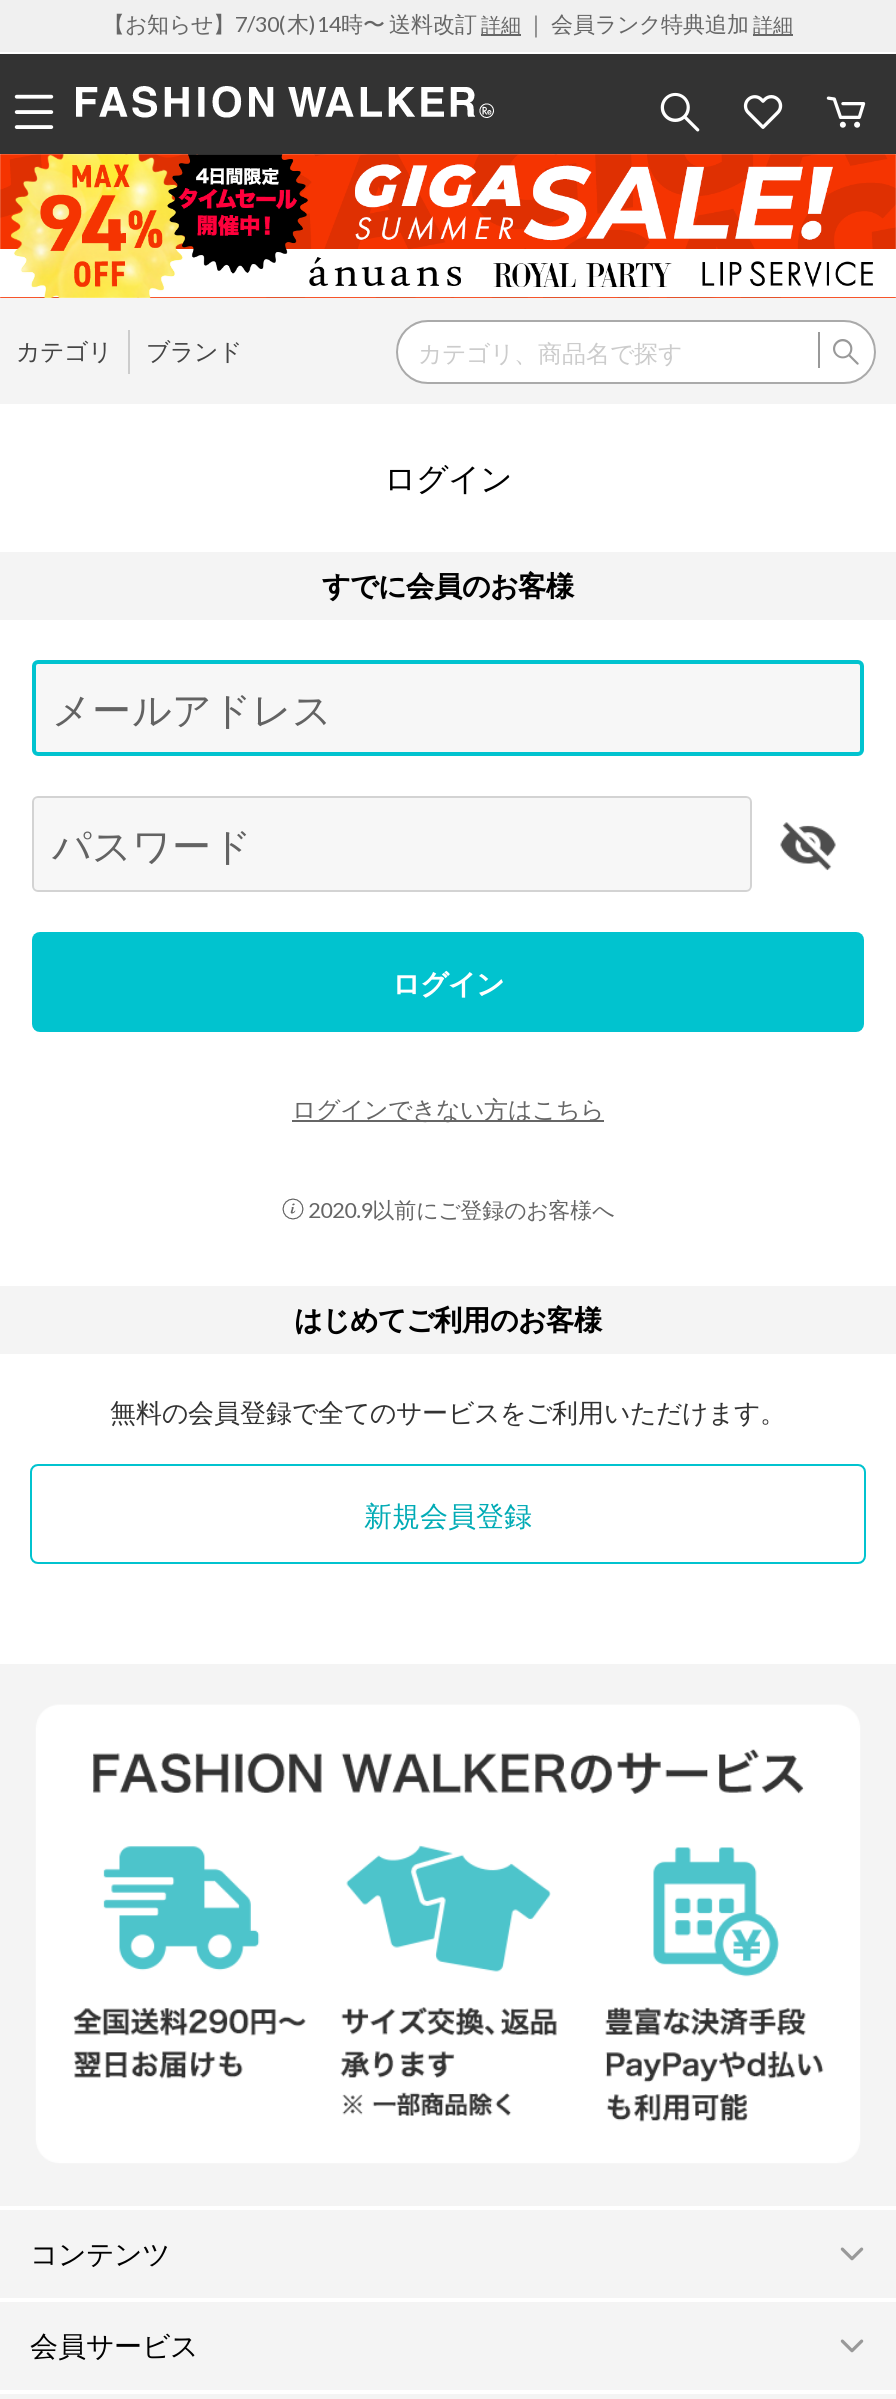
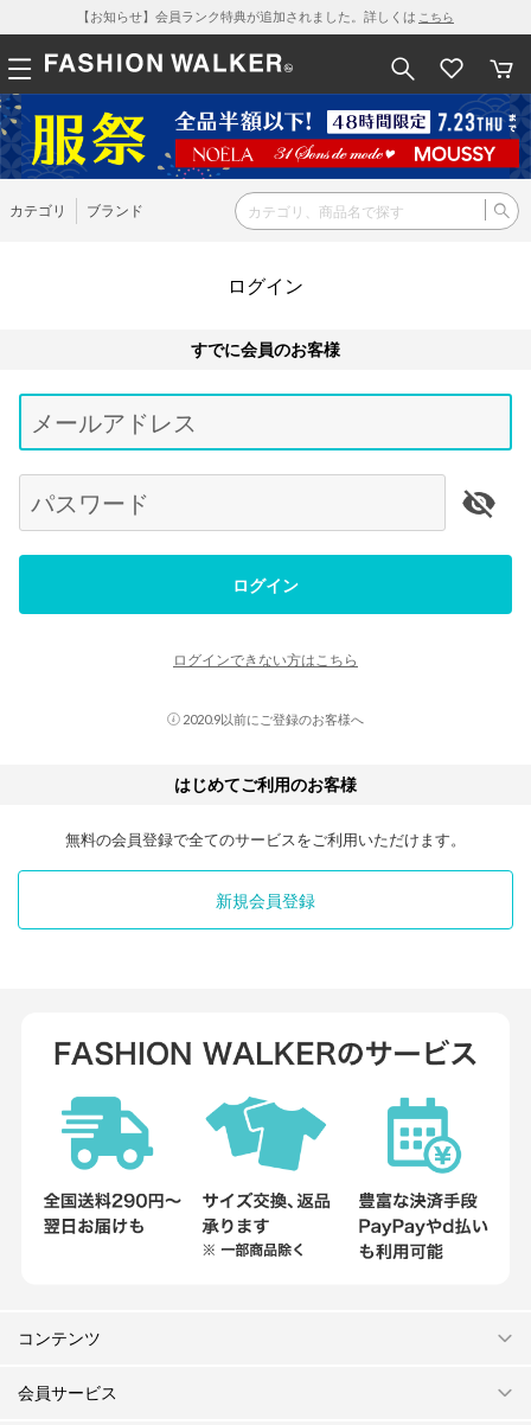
[103,10,793,36] 【お知らせ】7/30(木)14時〜 送料改訂詳細｜ 会員ランク特典追加詳細 -> [77,8,454,24] 【お知らせ】会員ランク特典が追加されました。詳しくはこちら
[6,152,890,300] [image] -> [4,94,527,180] [image]

